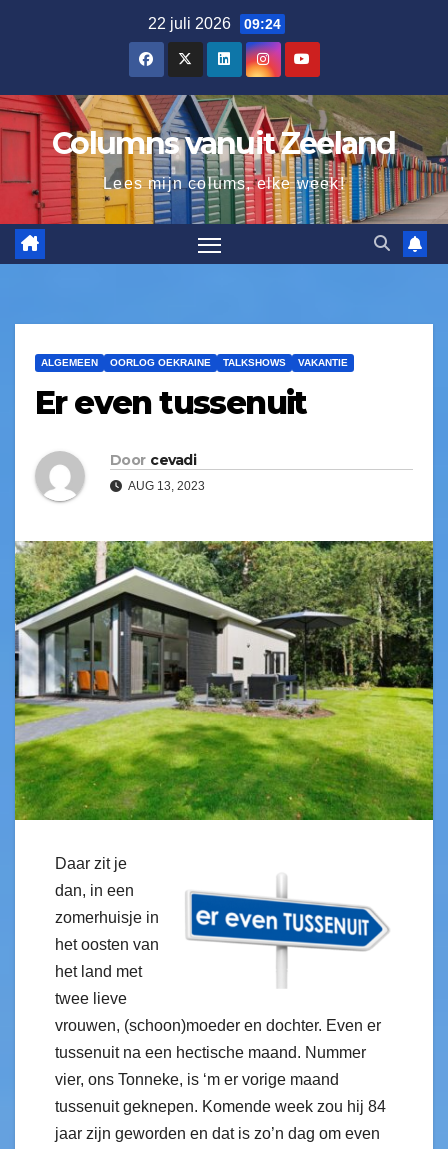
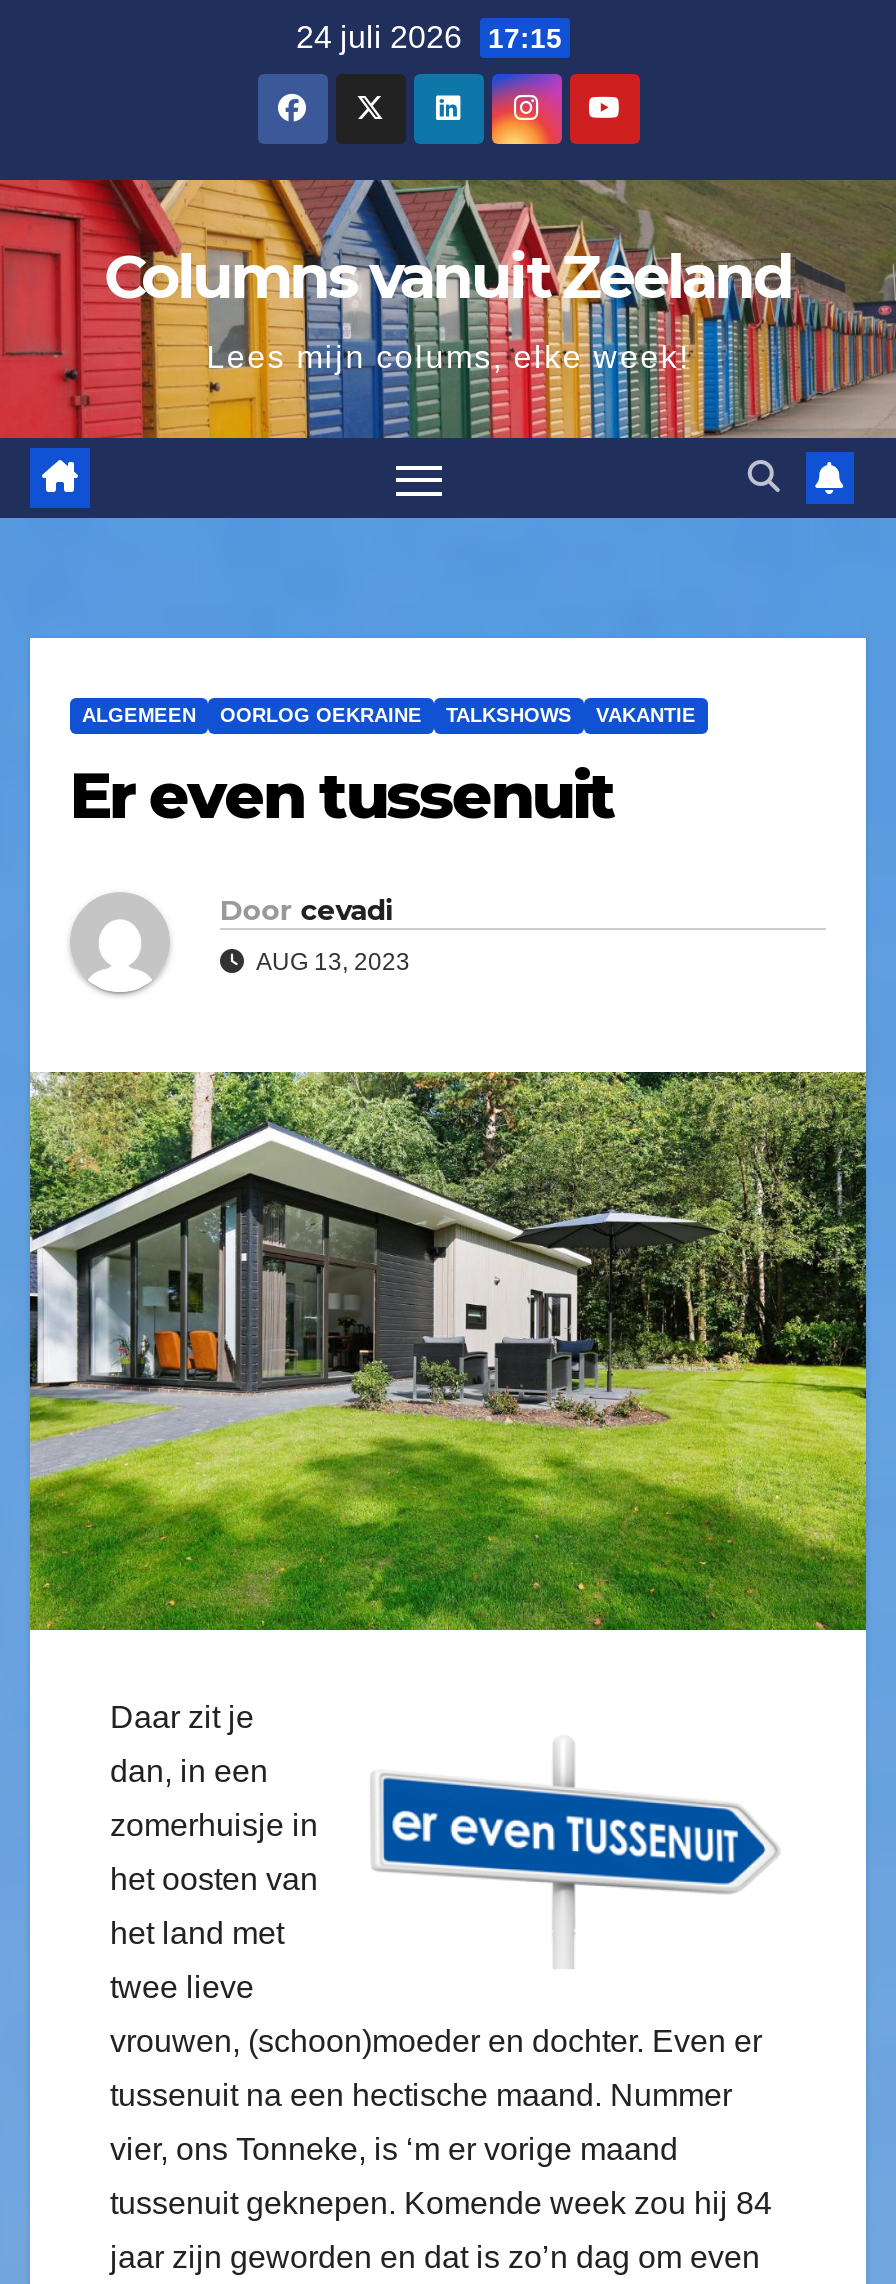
[148,15,281,32] 22 juli 2026 09:24 -> [296,20,562,54] 24 juli 2026 17:15

